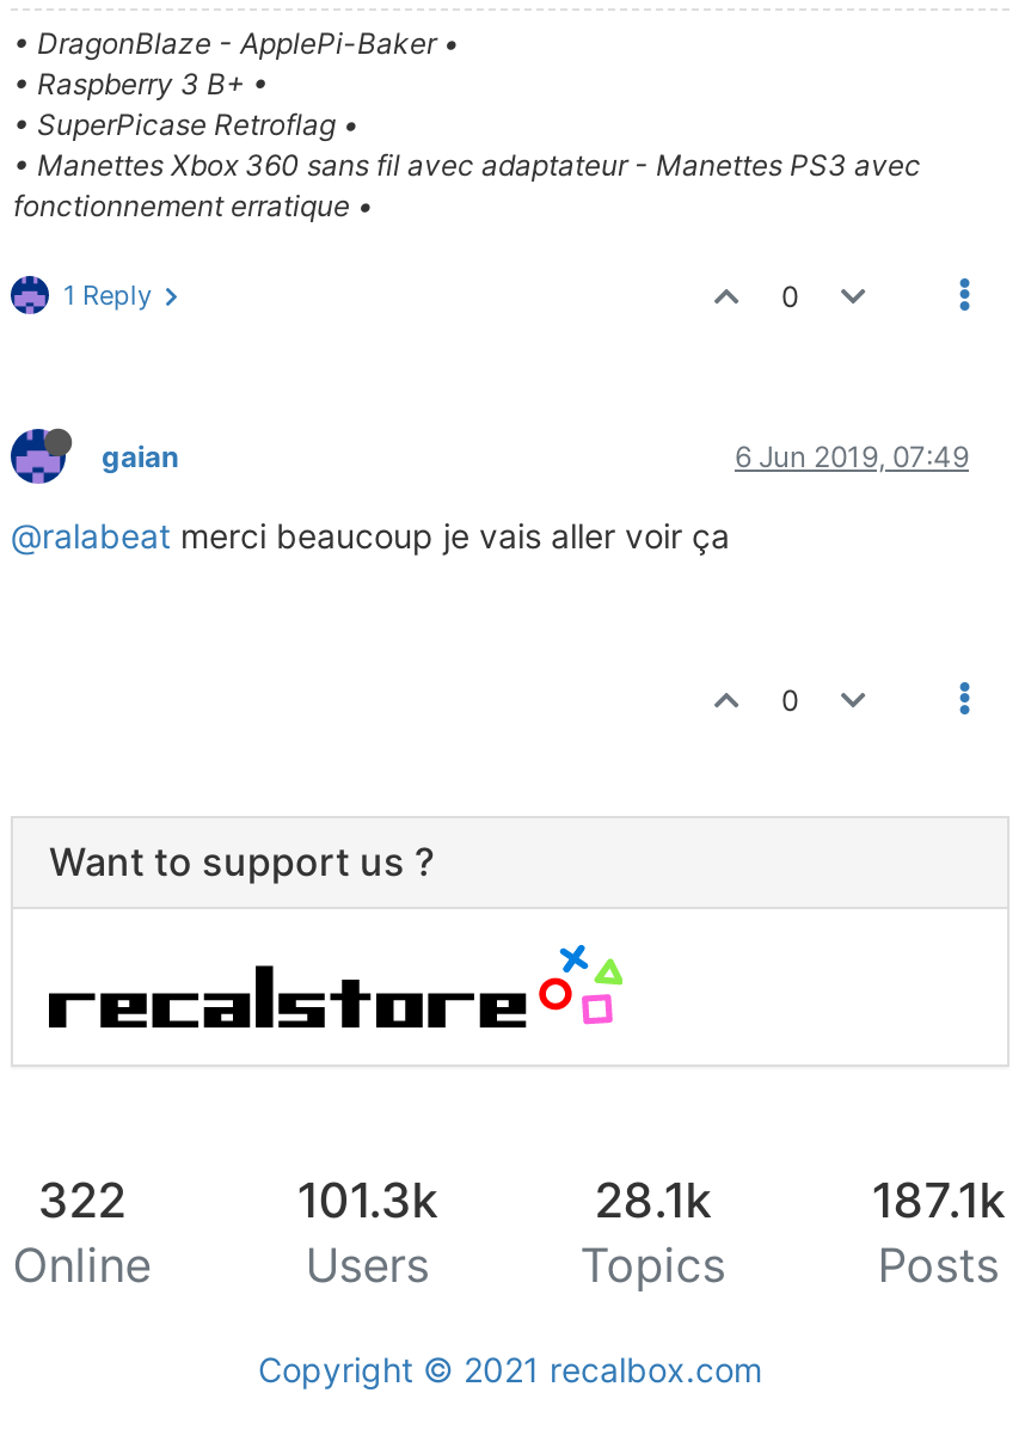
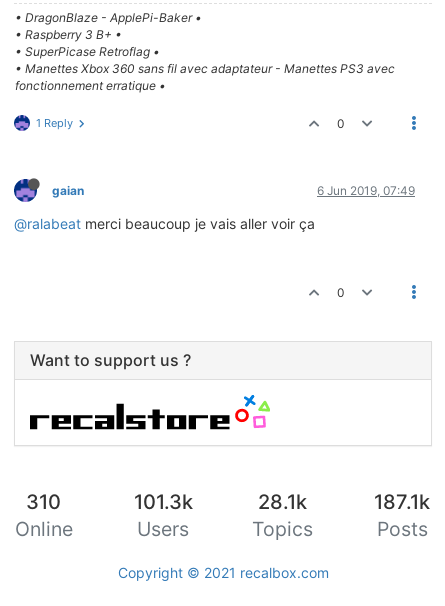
[38,1173,126,1230] 322 -> [26,490,61,514] 310

